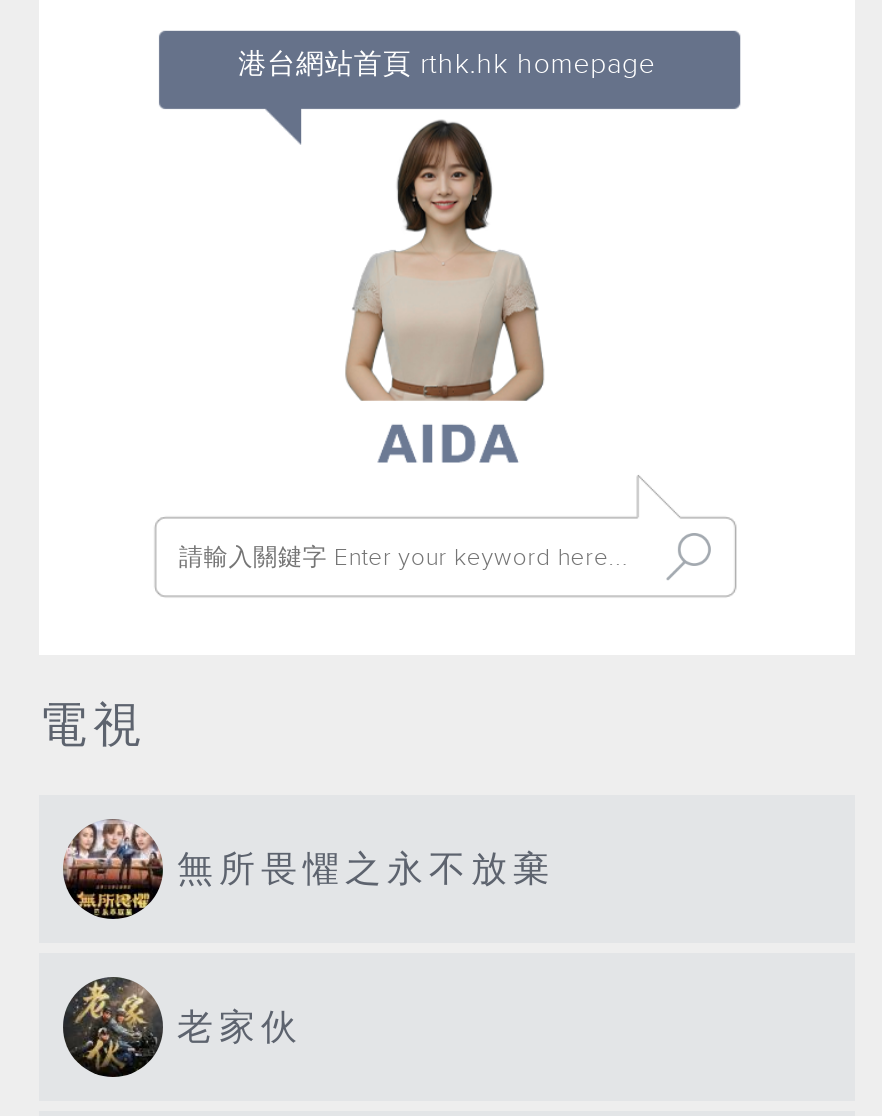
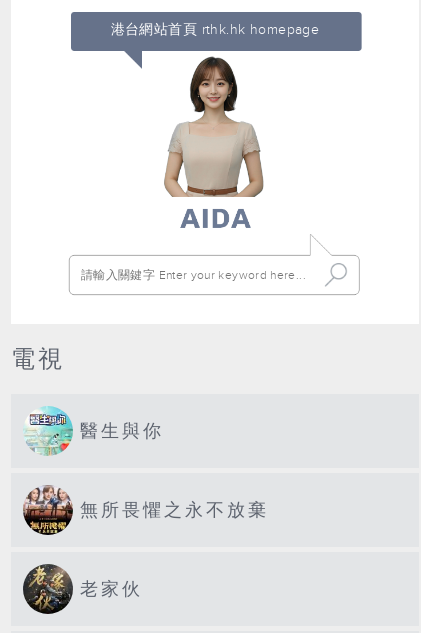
none -> [24,406,164,456] [image] | 醫生與你

